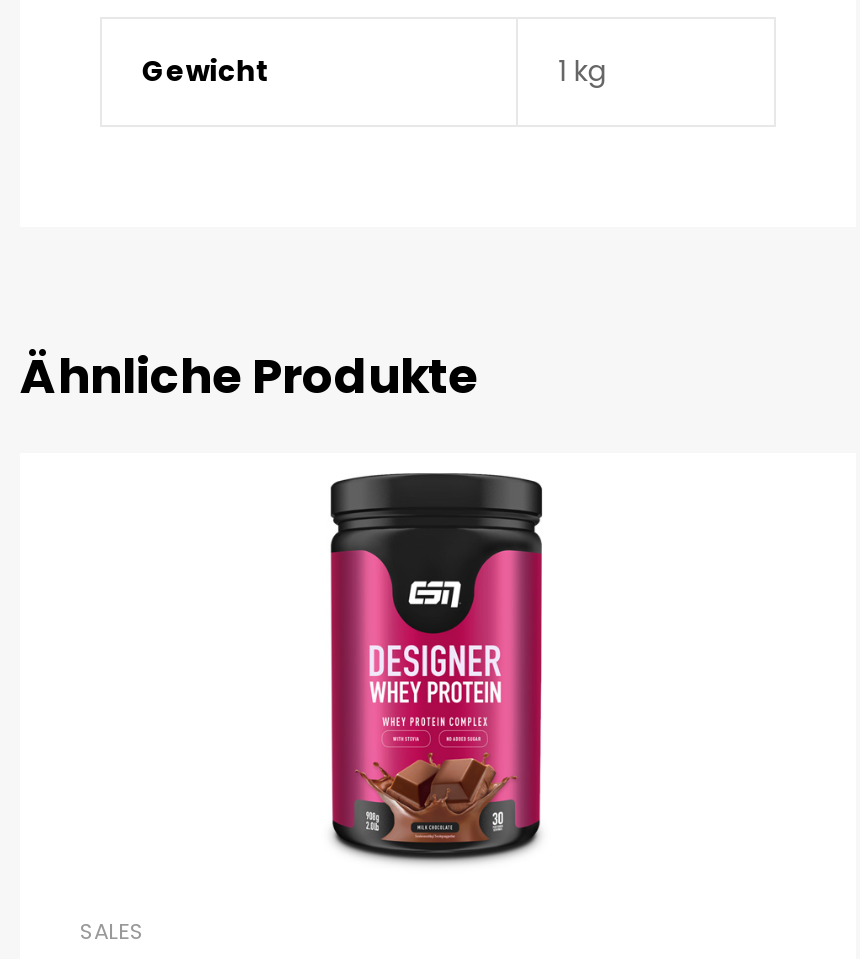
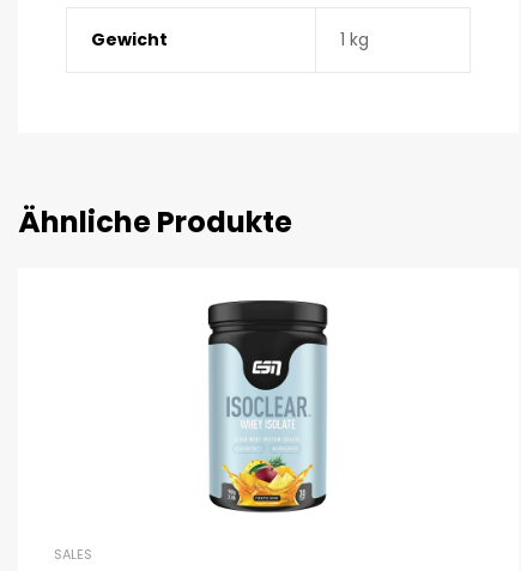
[328,471,544,859] [image] -> [204,280,331,508] [image]

